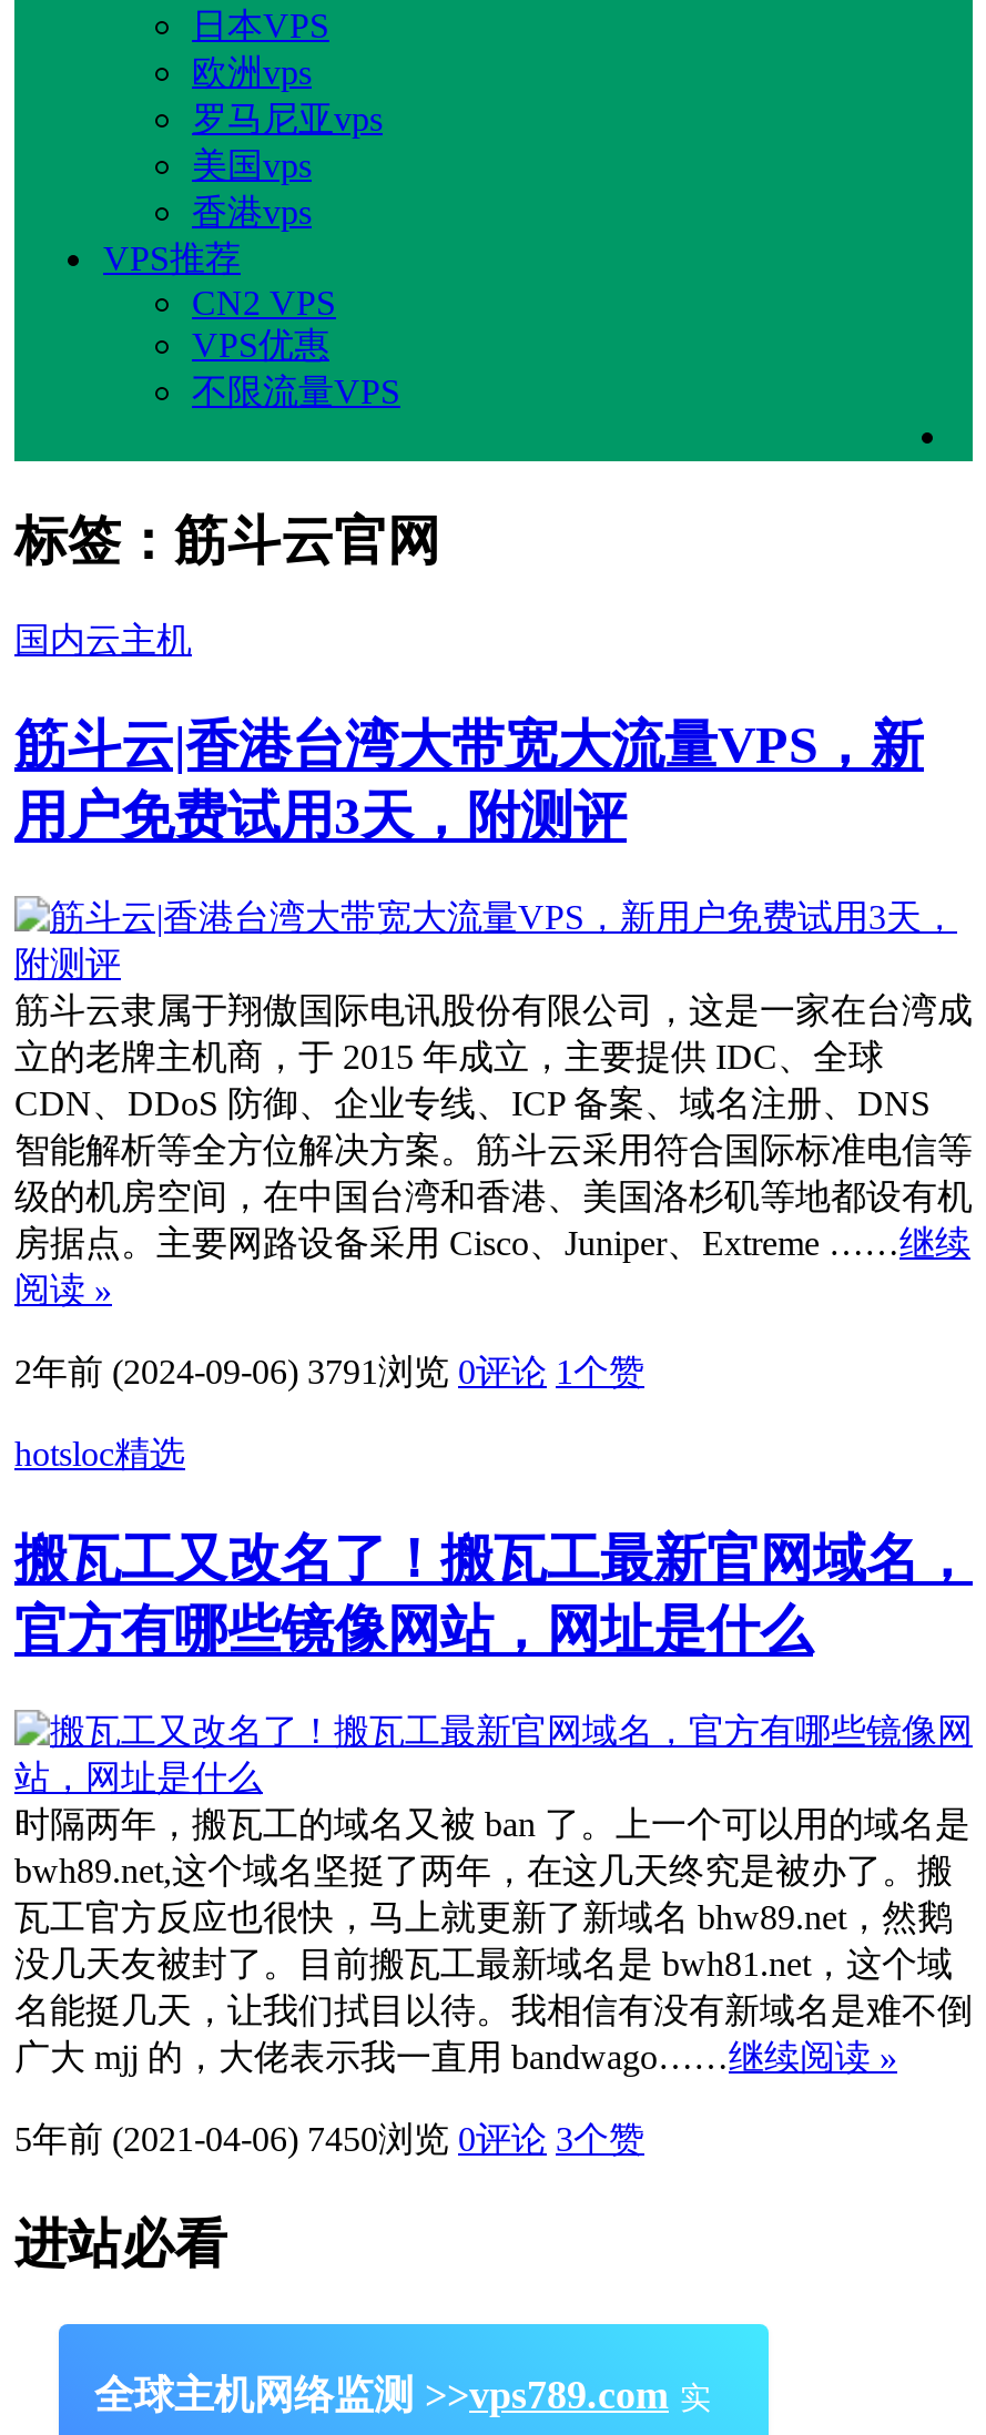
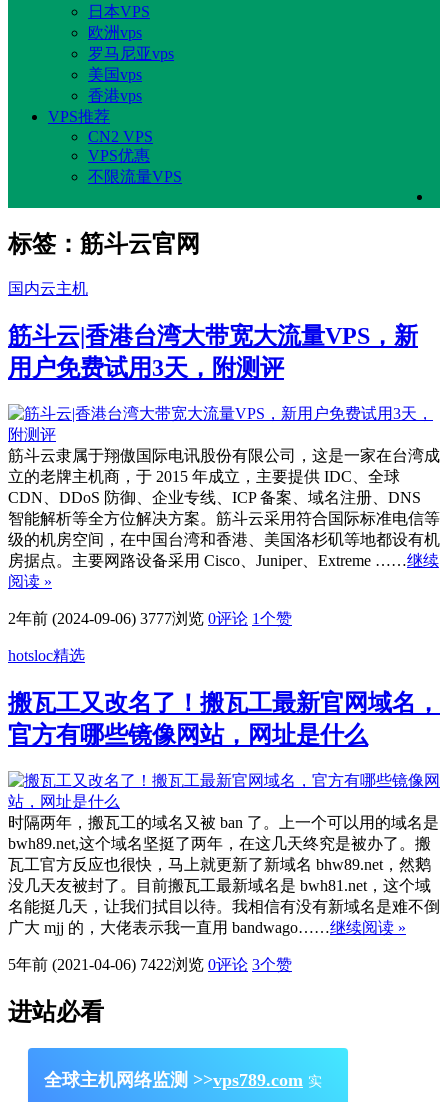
[14,1353,644,1391] 2年前 (2024-09-06) 3791浏览 0评论 1个赞 -> [8,610,292,627] 2年前 (2024-09-06) 3777浏览 0评论 1个赞
[14,2120,644,2158] 5年前 (2021-04-06) 7450浏览 0评论 3个赞 -> [8,956,292,973] 5年前 (2021-04-06) 7422浏览 0评论 3个赞

